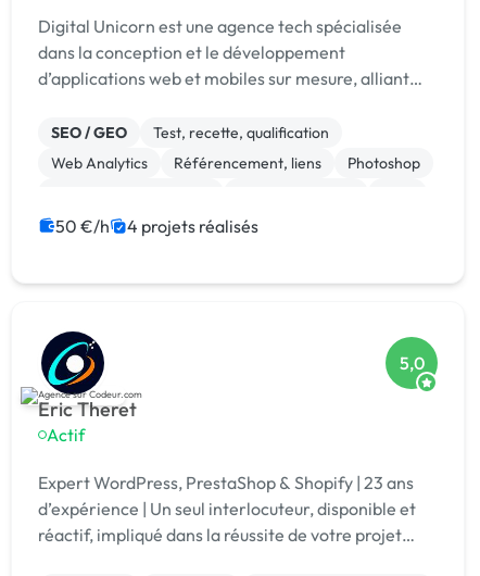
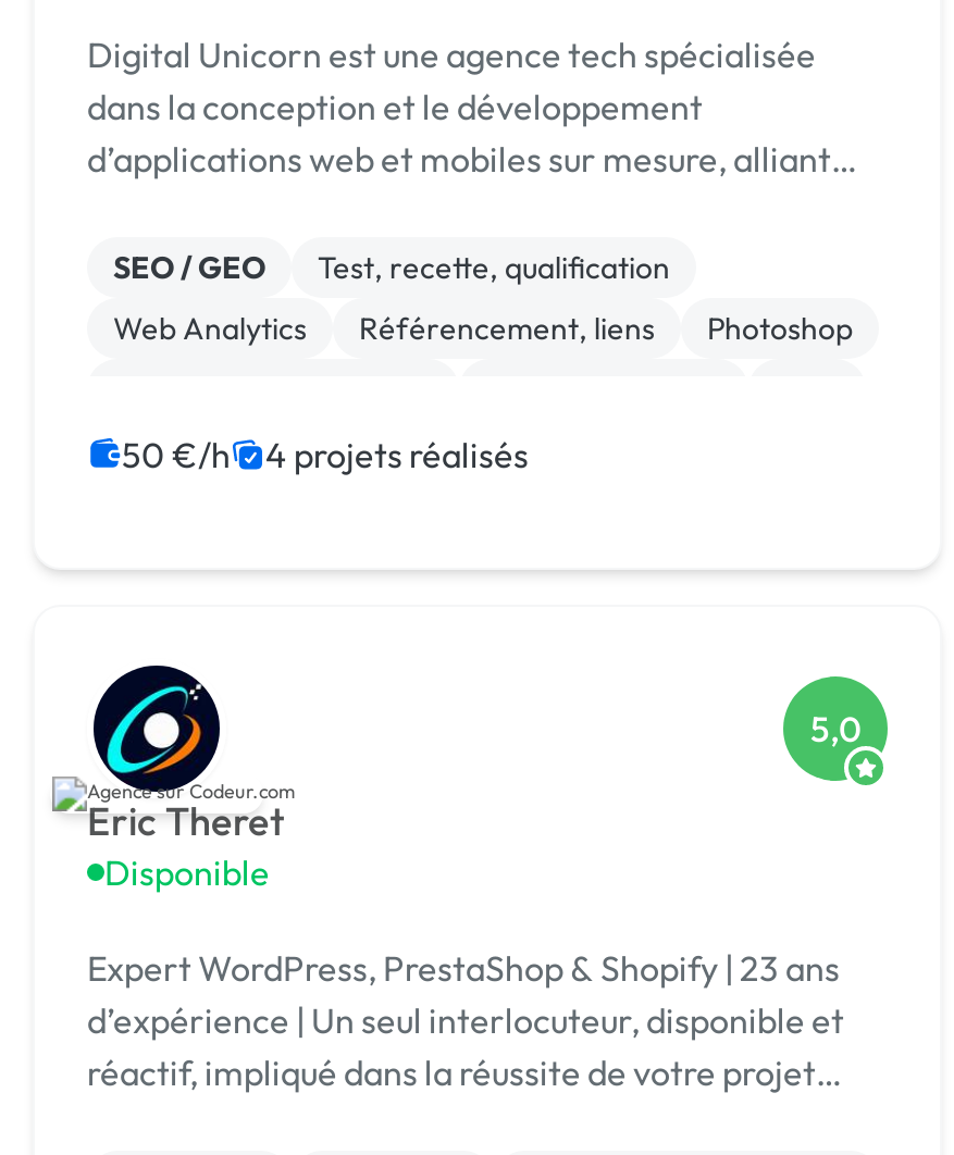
[47,424,85,446] Actif -> [104,851,270,894] Disponible

